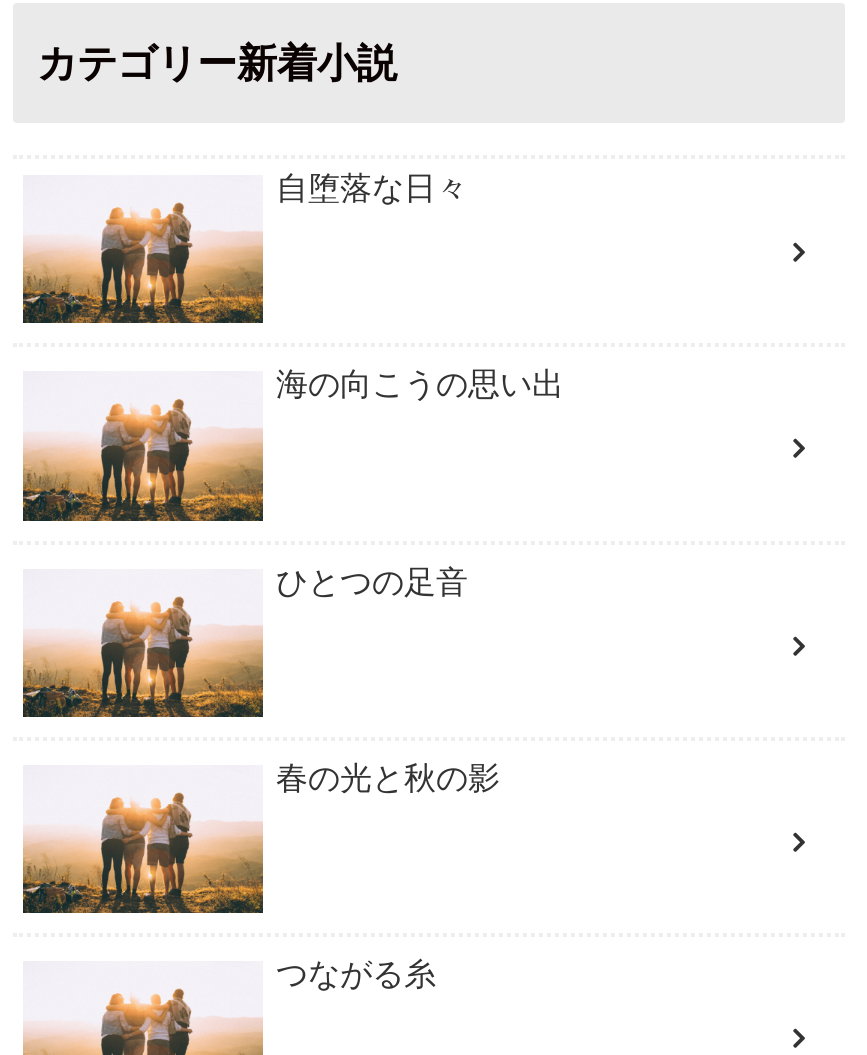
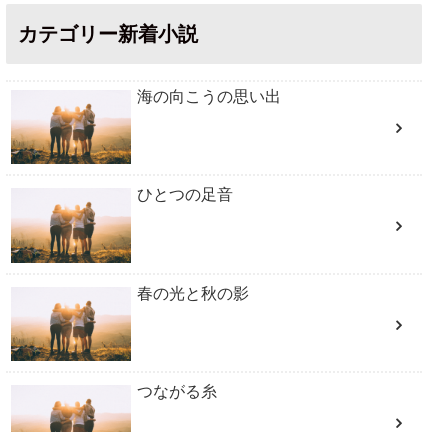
[276,171,468,205] 自堕落な日々 -> none

